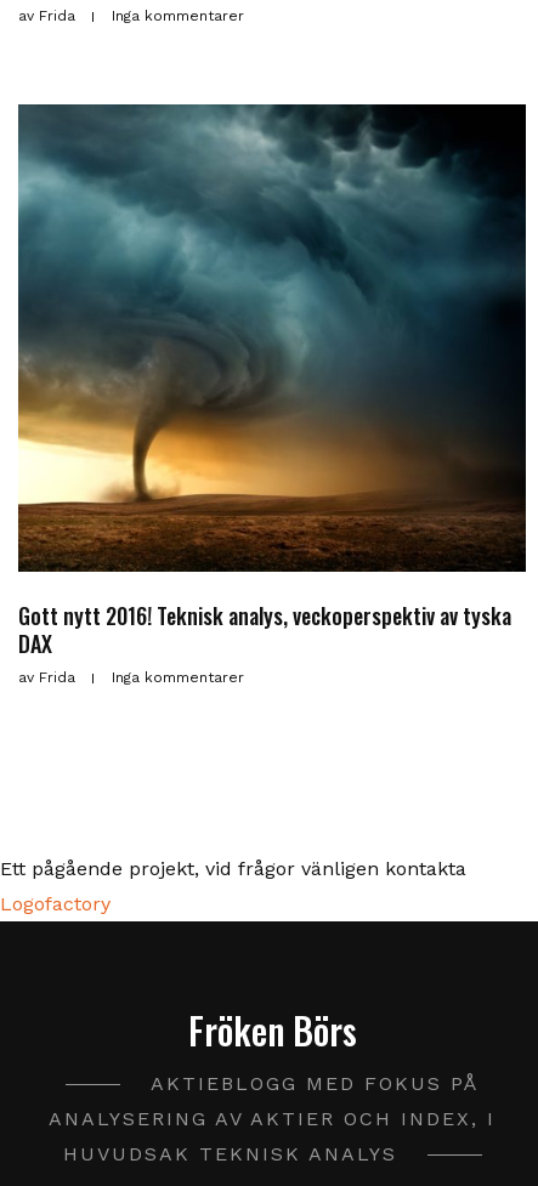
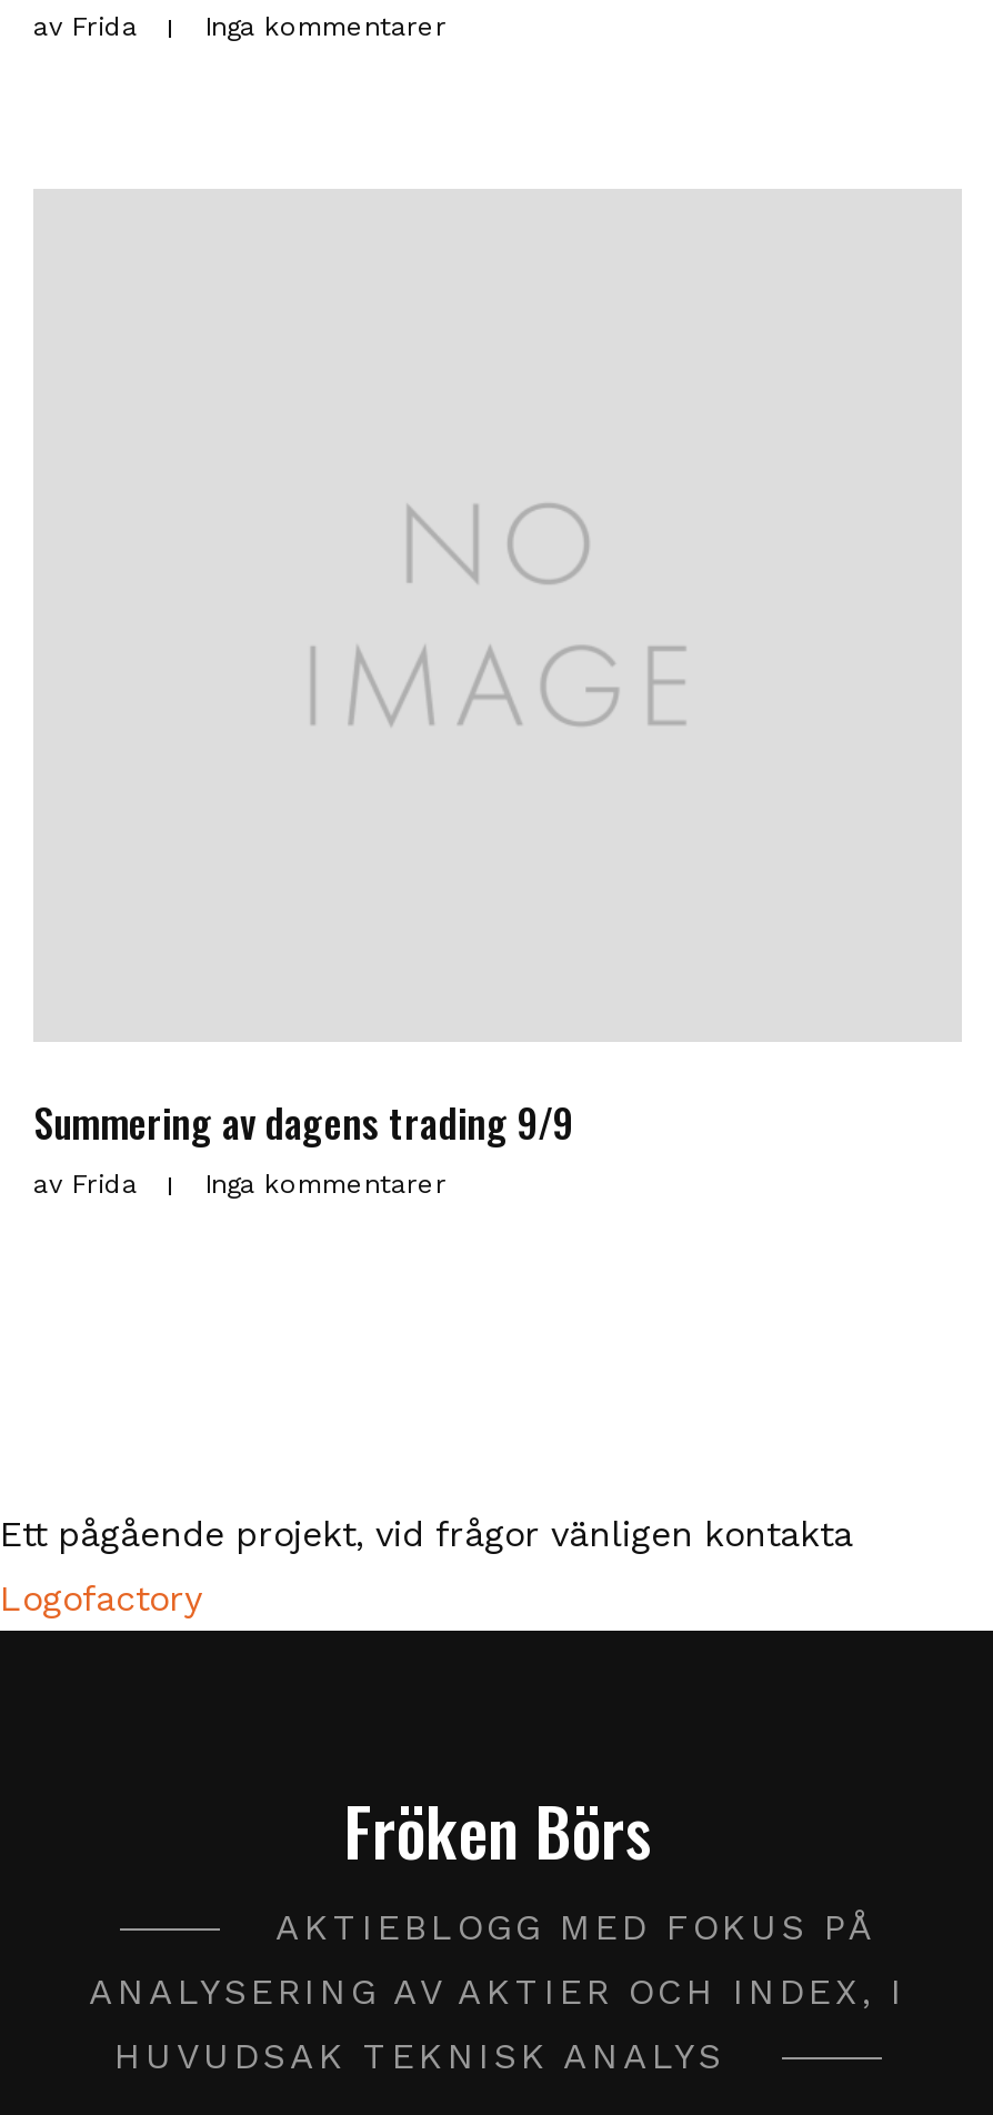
[17,103,527,573] [image] -> none
[18,599,511,659] Gott nytt 2016! Teknisk analys, veckoperspektiv av tyska | DAX -> [33,1093,573,1151] Summering av dagens trading 9/9

